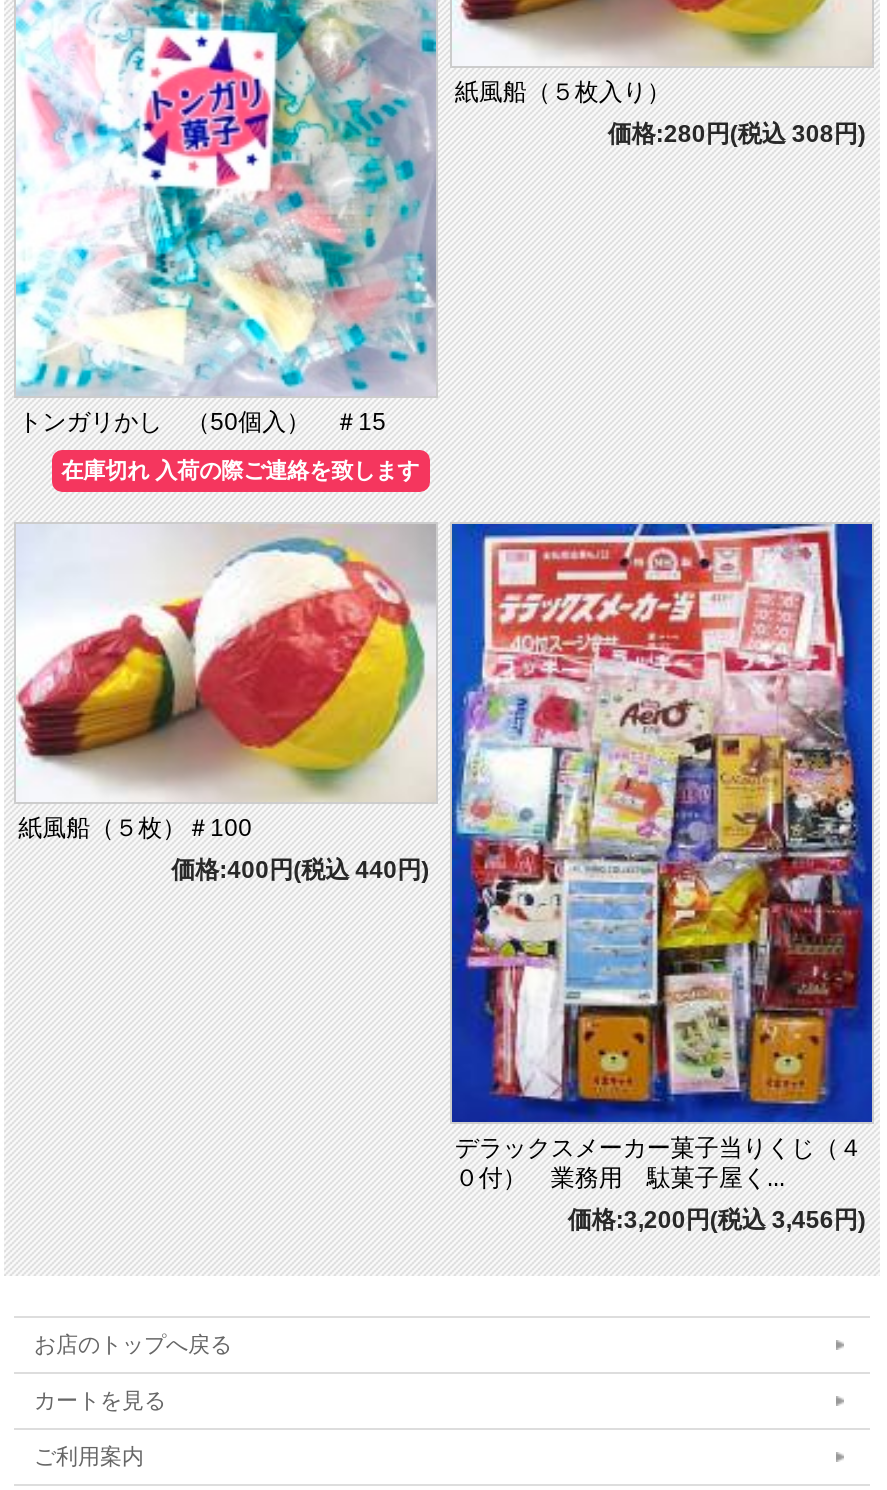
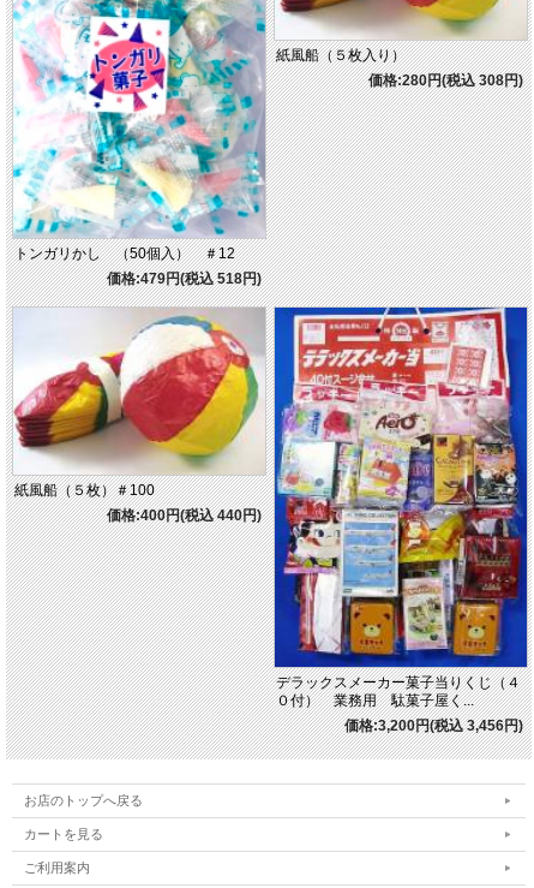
[18,408,386,436] トンガリかし （50個入） ＃15 -> [15,245,235,262] トンガリかし （50個入） ＃12
[61,458,419,482] 在庫切れ 入荷の際ご連絡を致します -> [106,270,261,287] 価格:479円(税込 518円)

